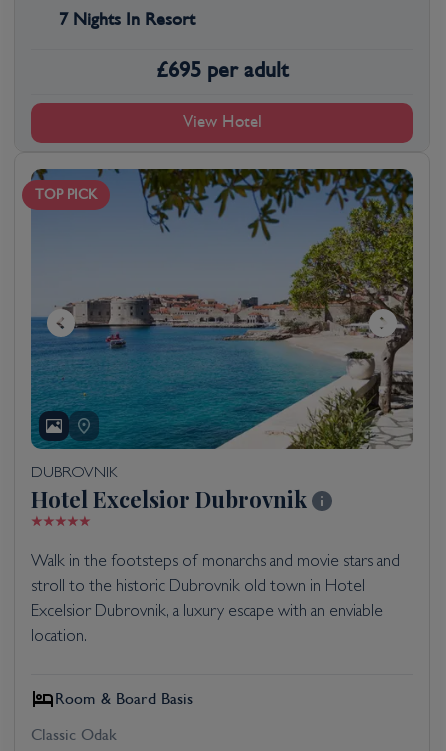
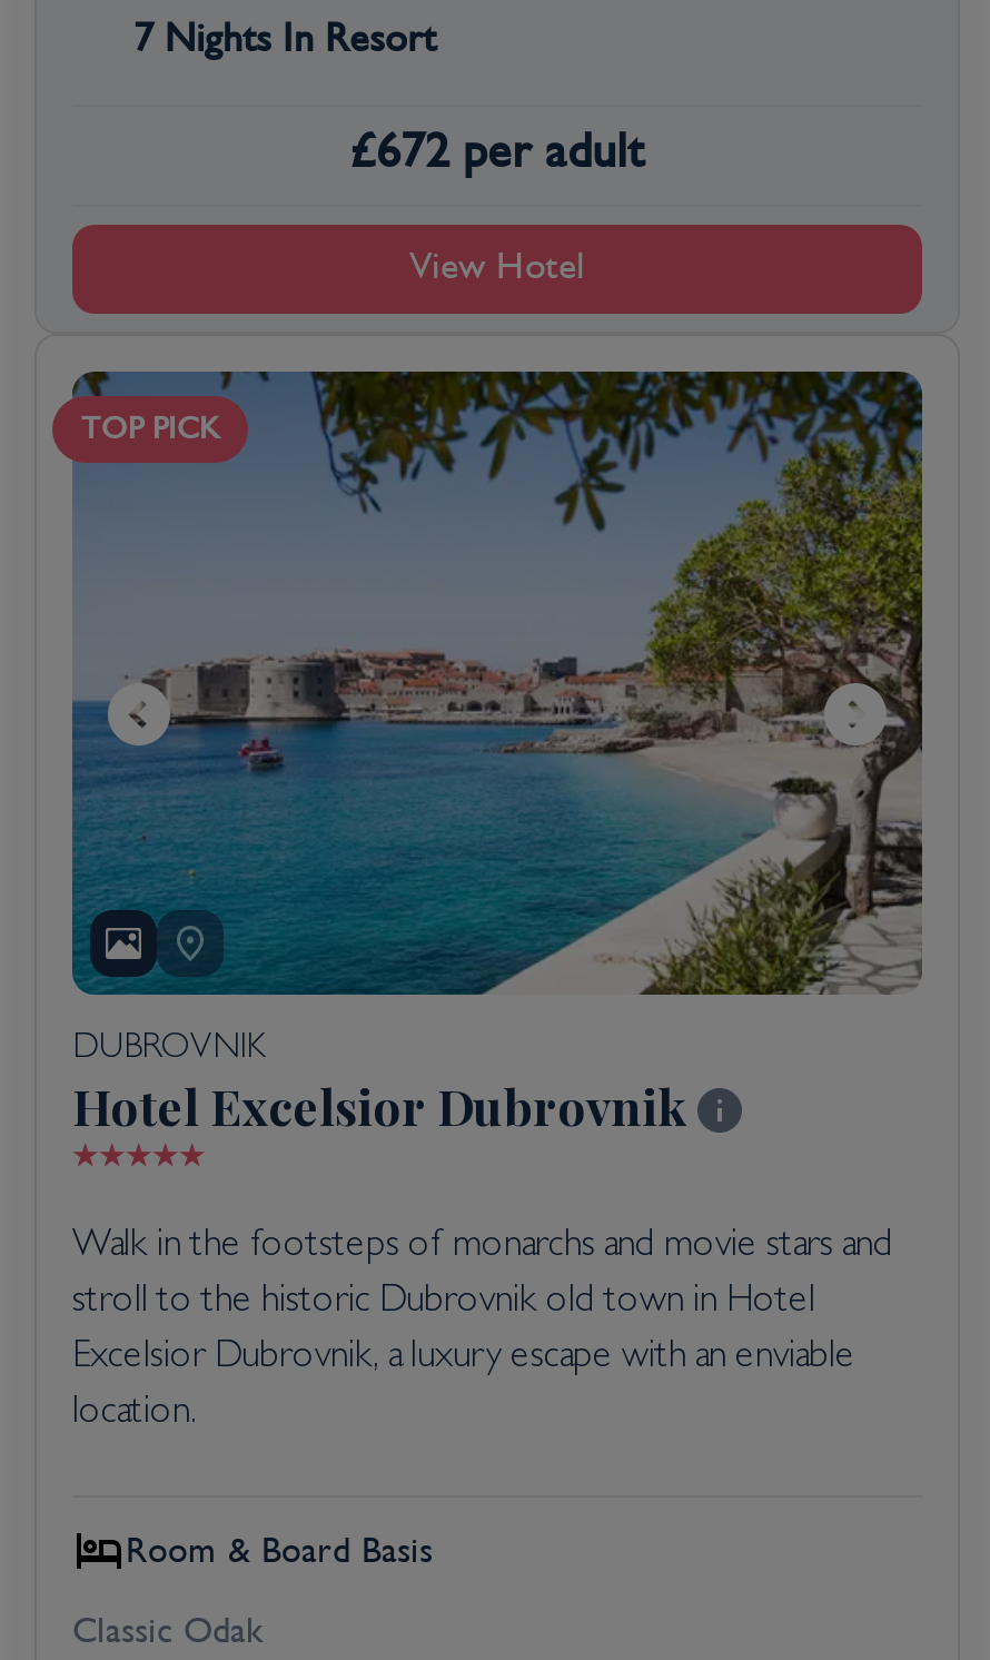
[155,58,288,82] £695 per adult -> [349,124,645,177] £672 per adult

